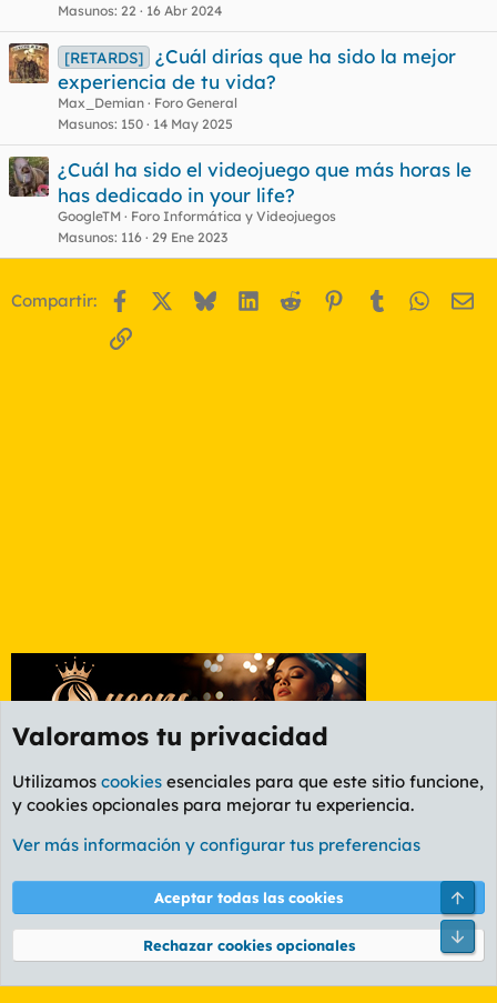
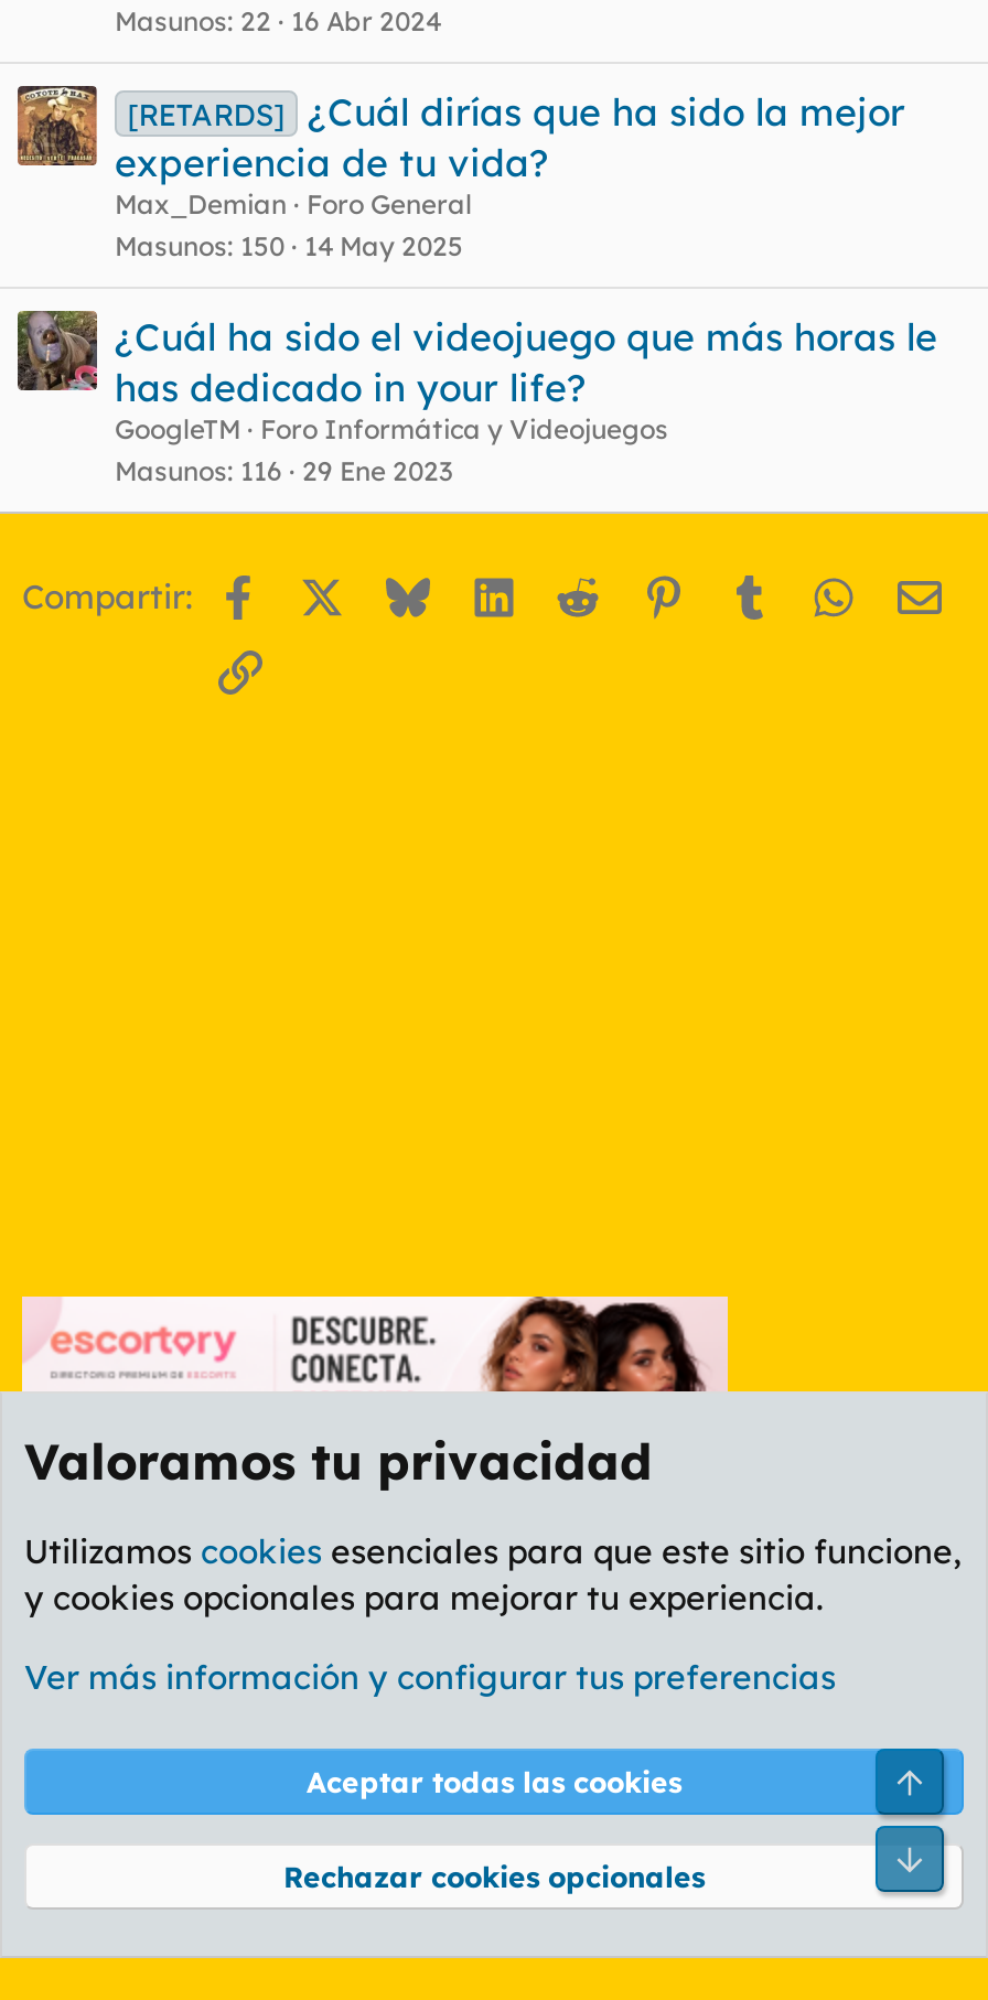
[10,652,367,702] [image] -> [20,1294,730,1394] [image]

